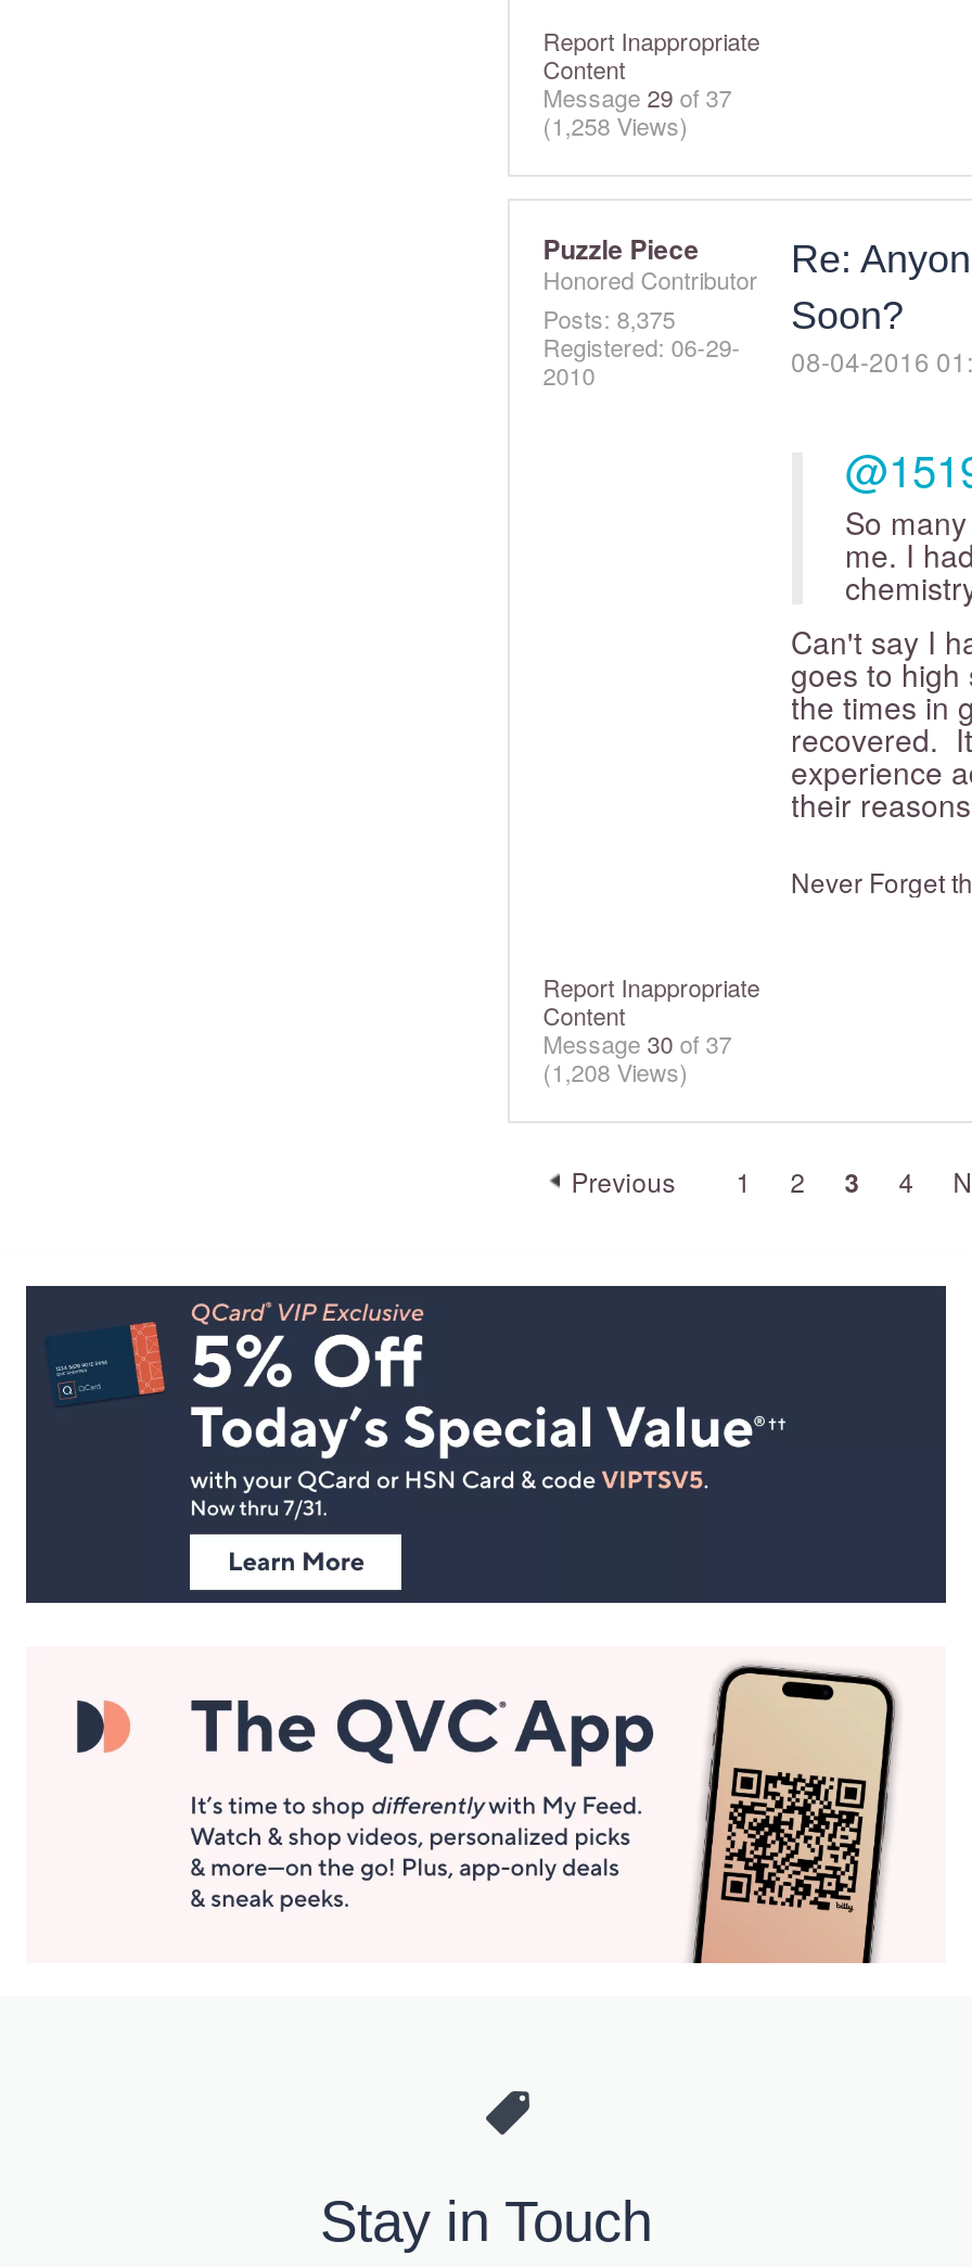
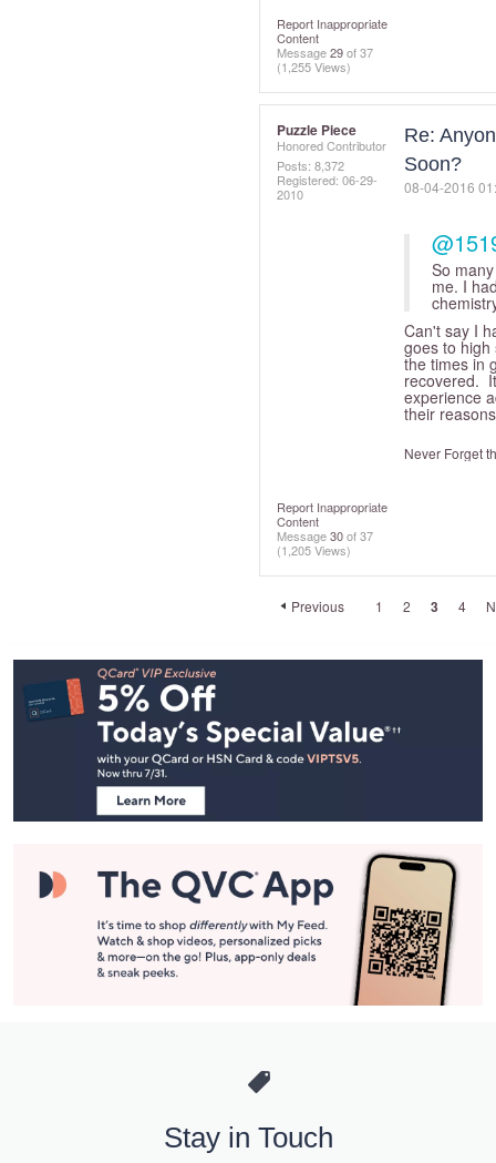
[543,107,688,142] (1,258 Views) -> [277,58,351,75] (1,255 Views)
[543,301,675,335] Posts: 8,375 -> [277,156,345,174] Posts: 8,372
[543,1054,688,1088] (1,208 Views) -> [277,541,351,559] (1,205 Views)

